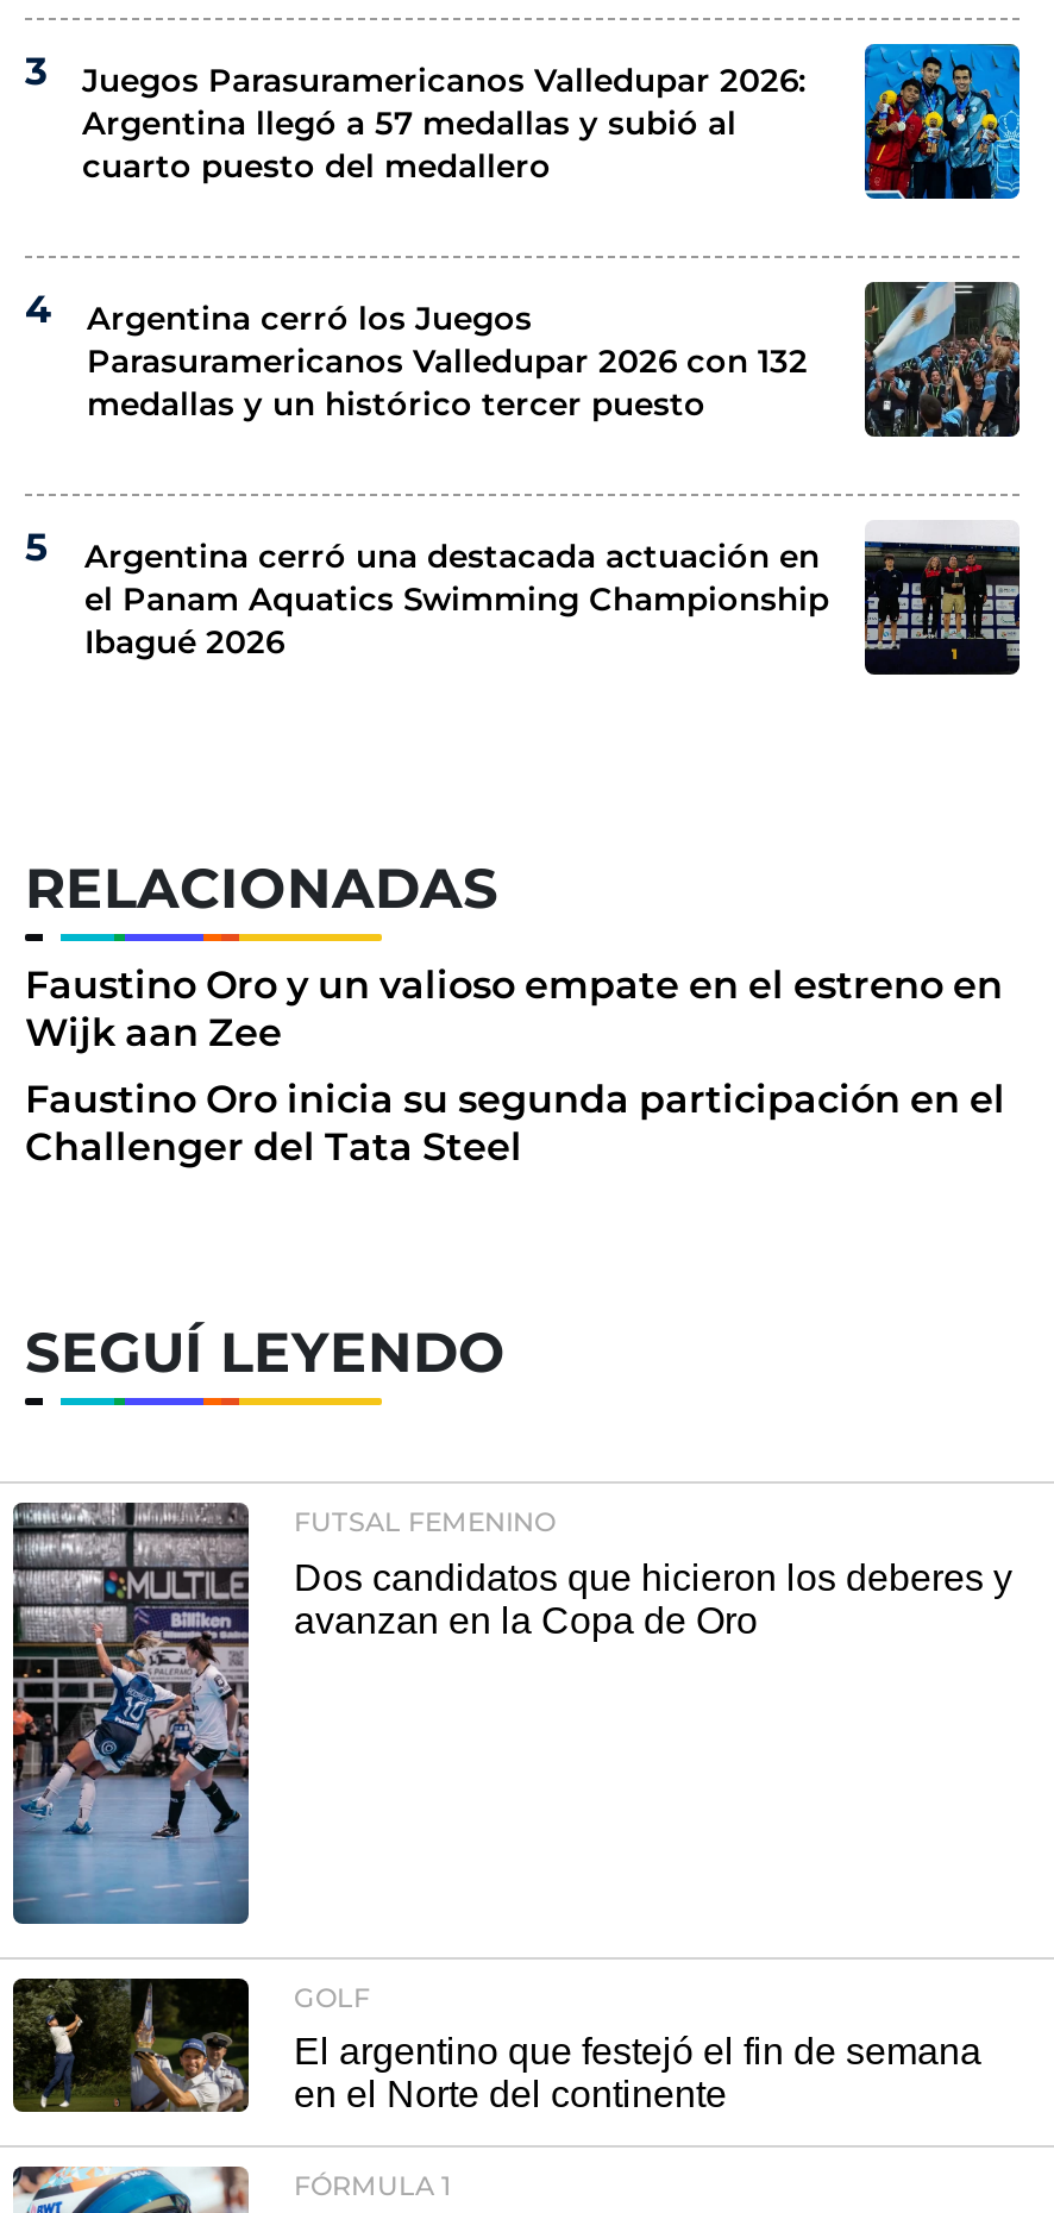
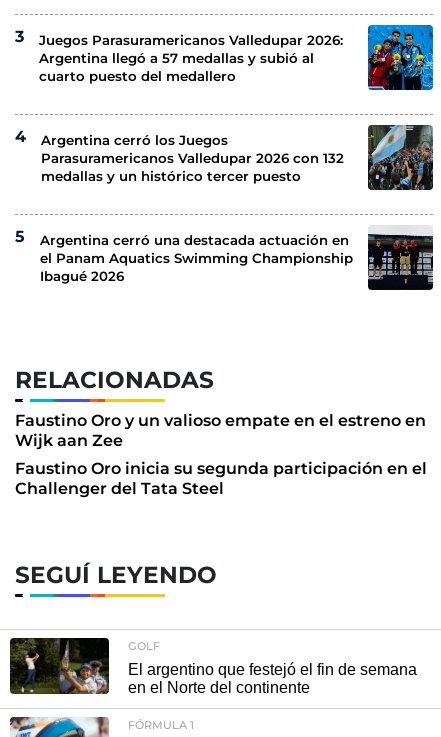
[11,1503,1012,1929] [image] | FUTSAL FEMENINO | Dos candidatos que hicieron los deberes y | avanzan en la Copa de Oro -> none

